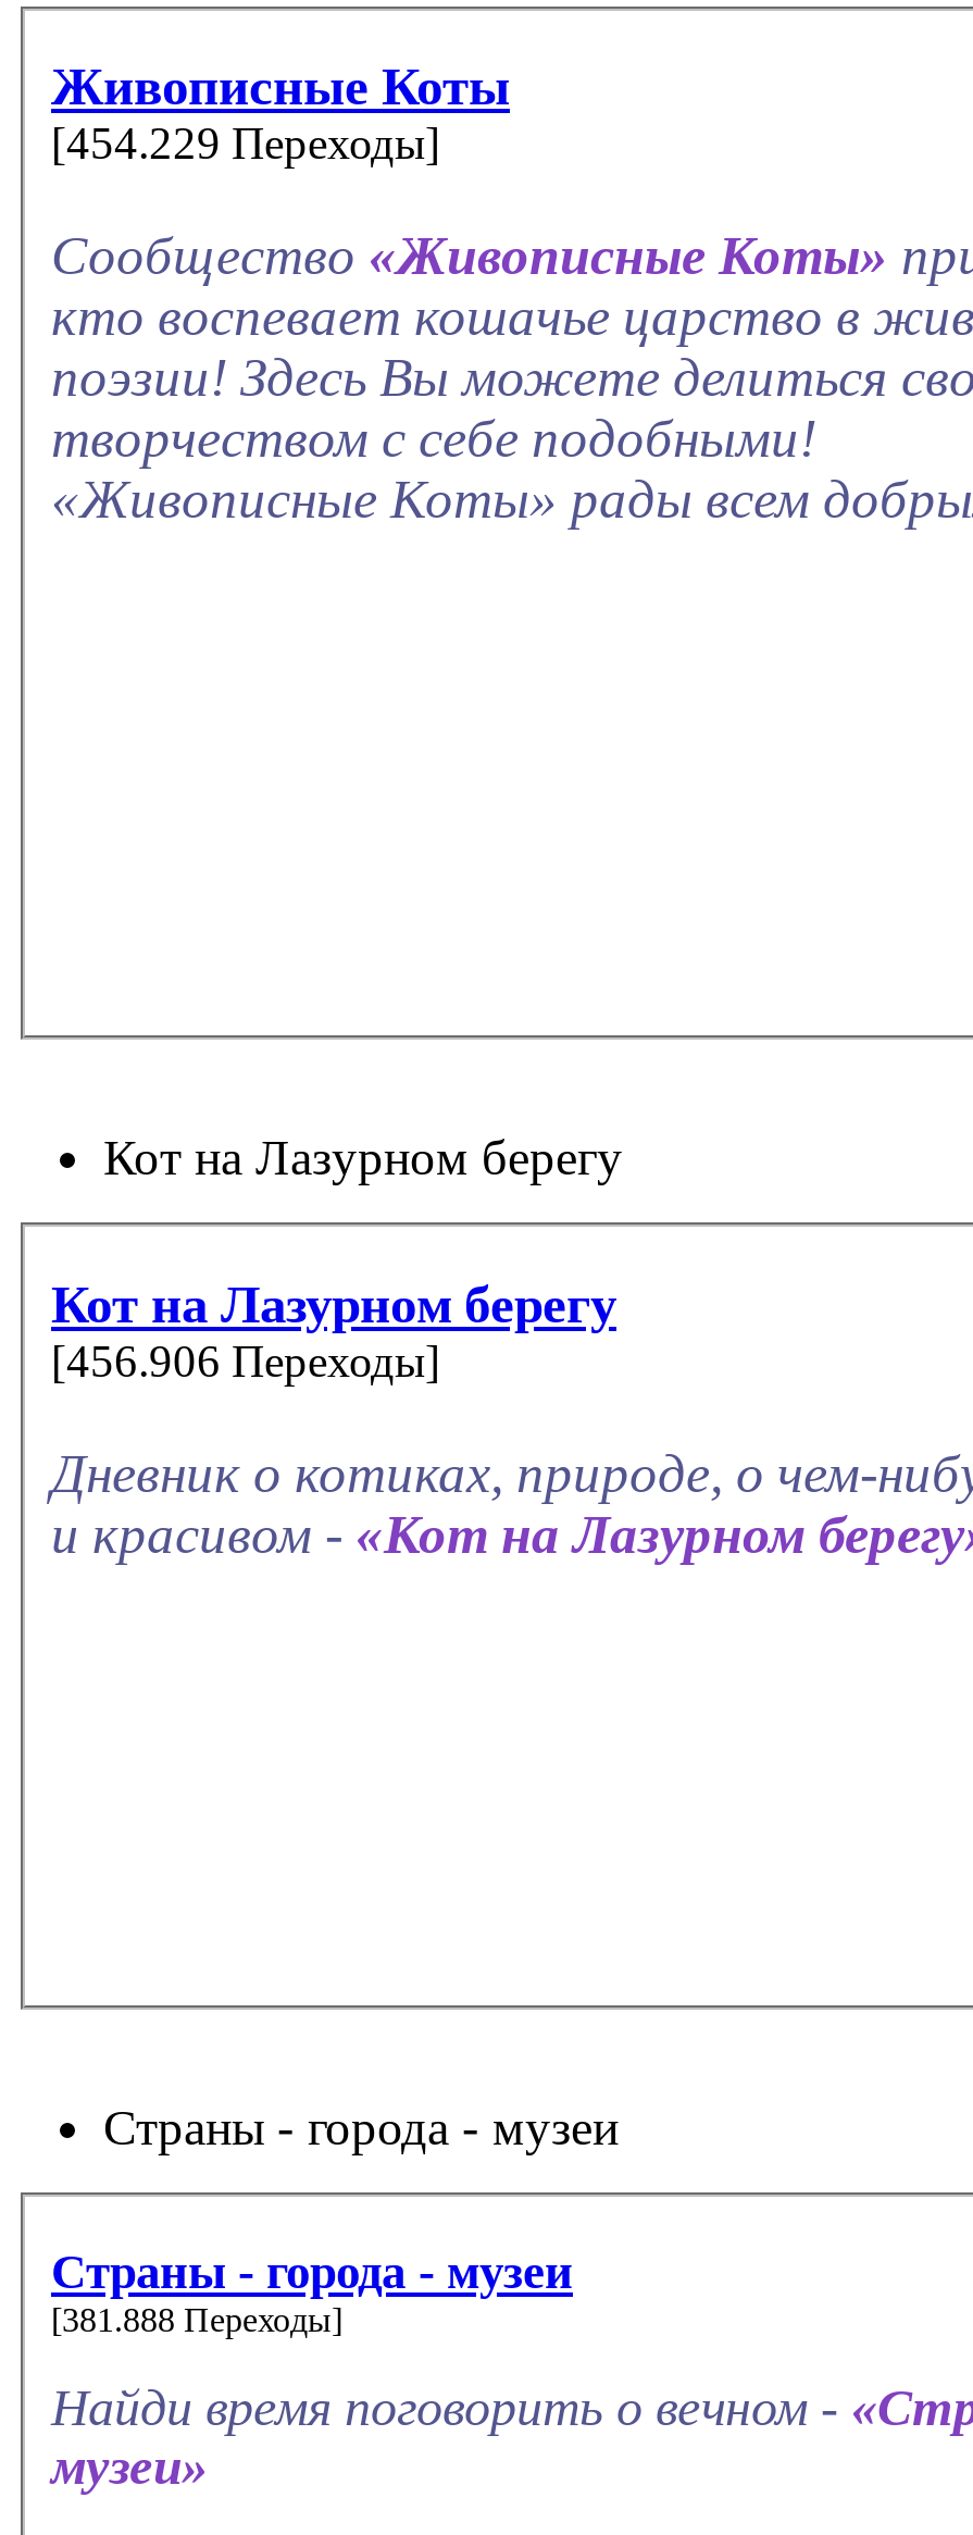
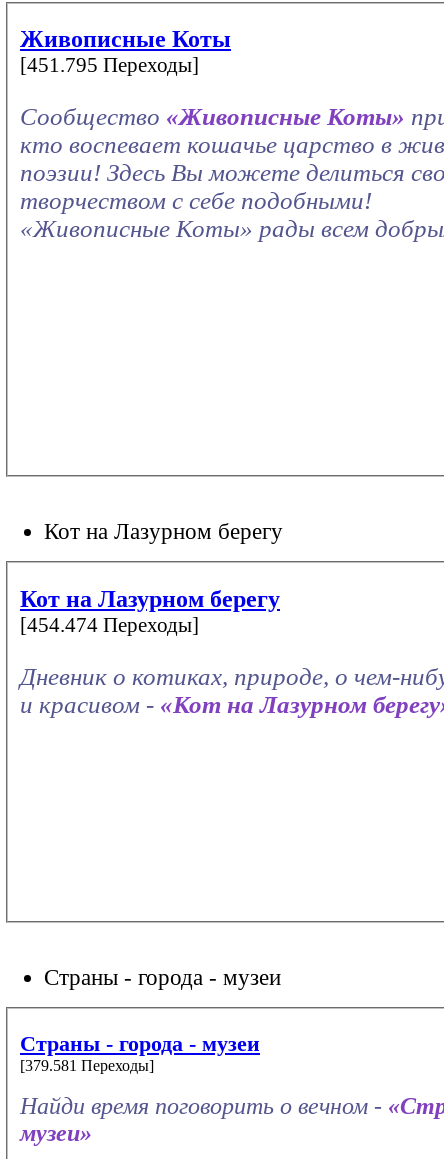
[51,118,440,170] [454.229 Переходы] -> [20,53,199,77] [451.795 Переходы]
[51,1335,440,1387] [456.906 Переходы] -> [20,613,199,637] [454.474 Переходы]
[51,2300,342,2337] [381.888 Переходы] -> [20,1056,154,1073] [379.581 Переходы]

